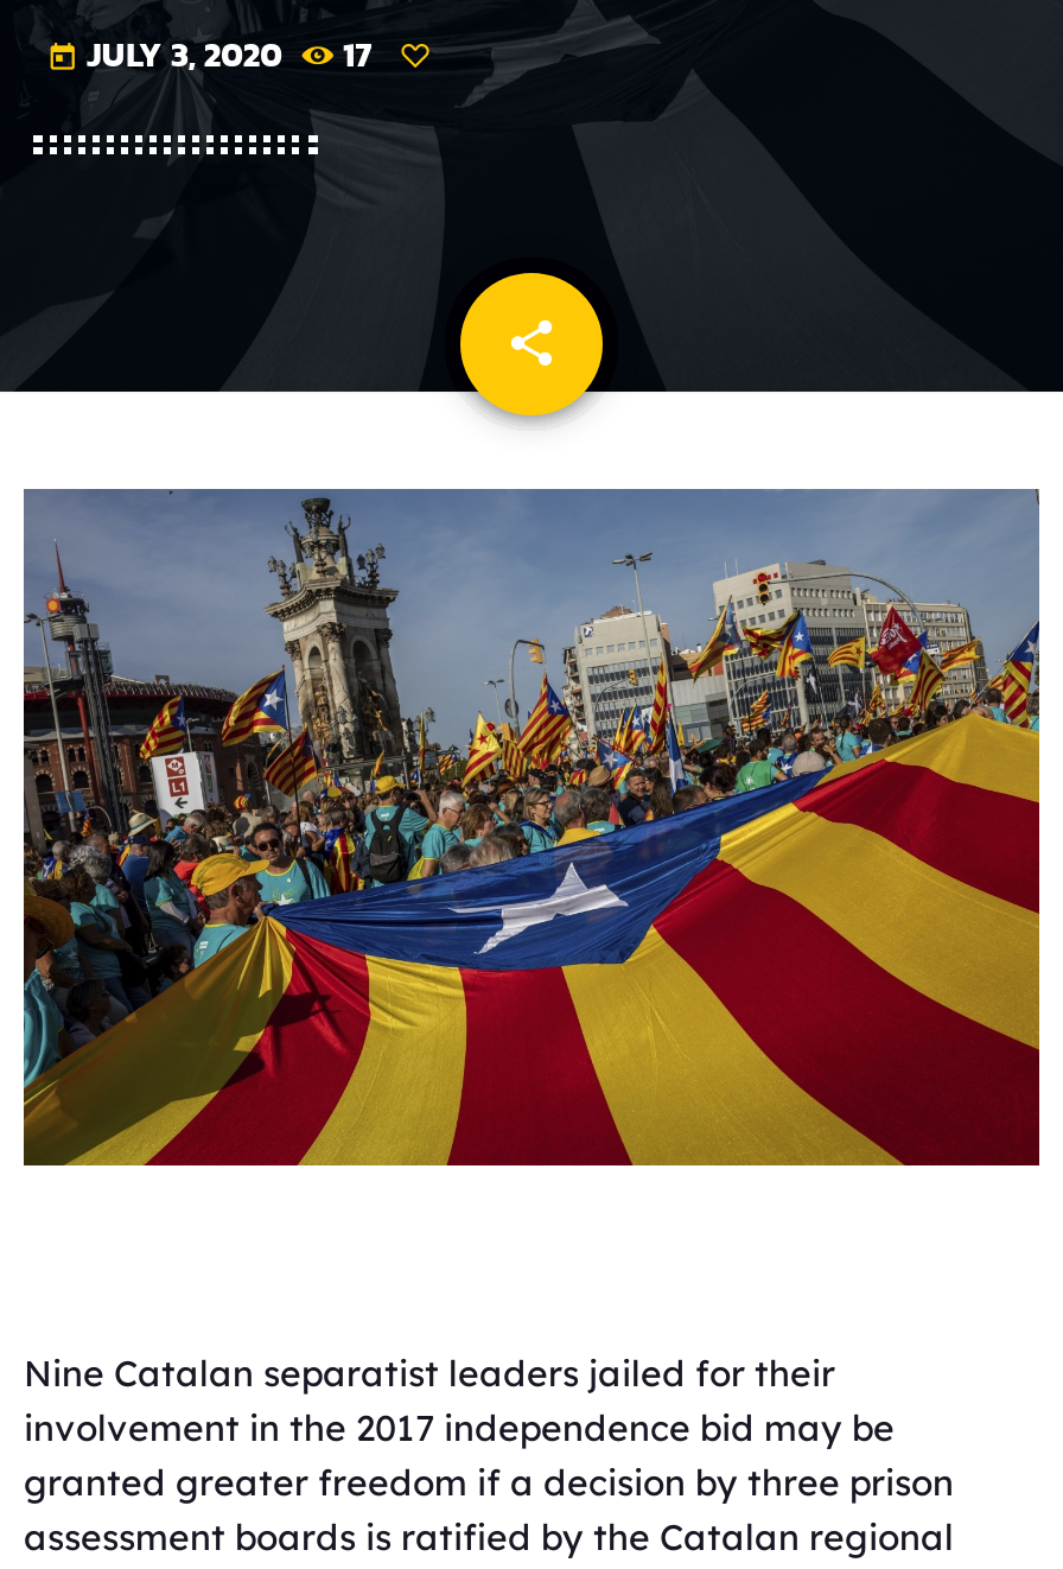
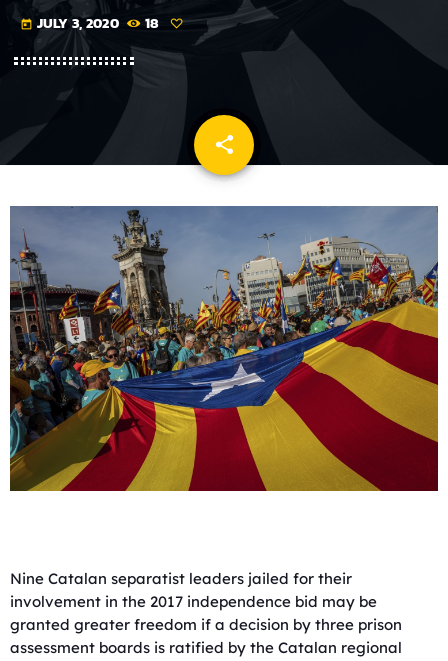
[343,31,381,81] 17 -> [144,13,162,34] 18

